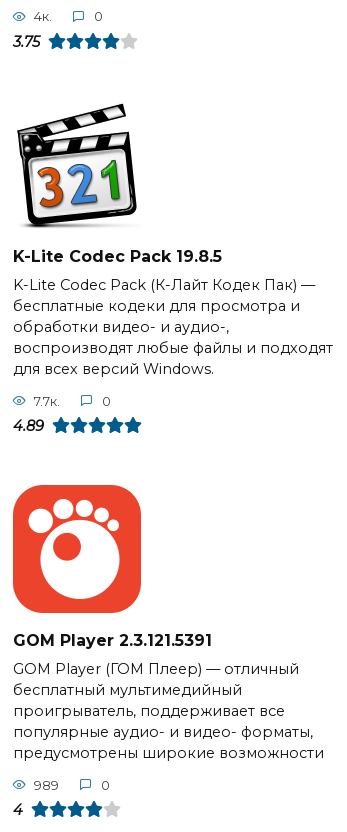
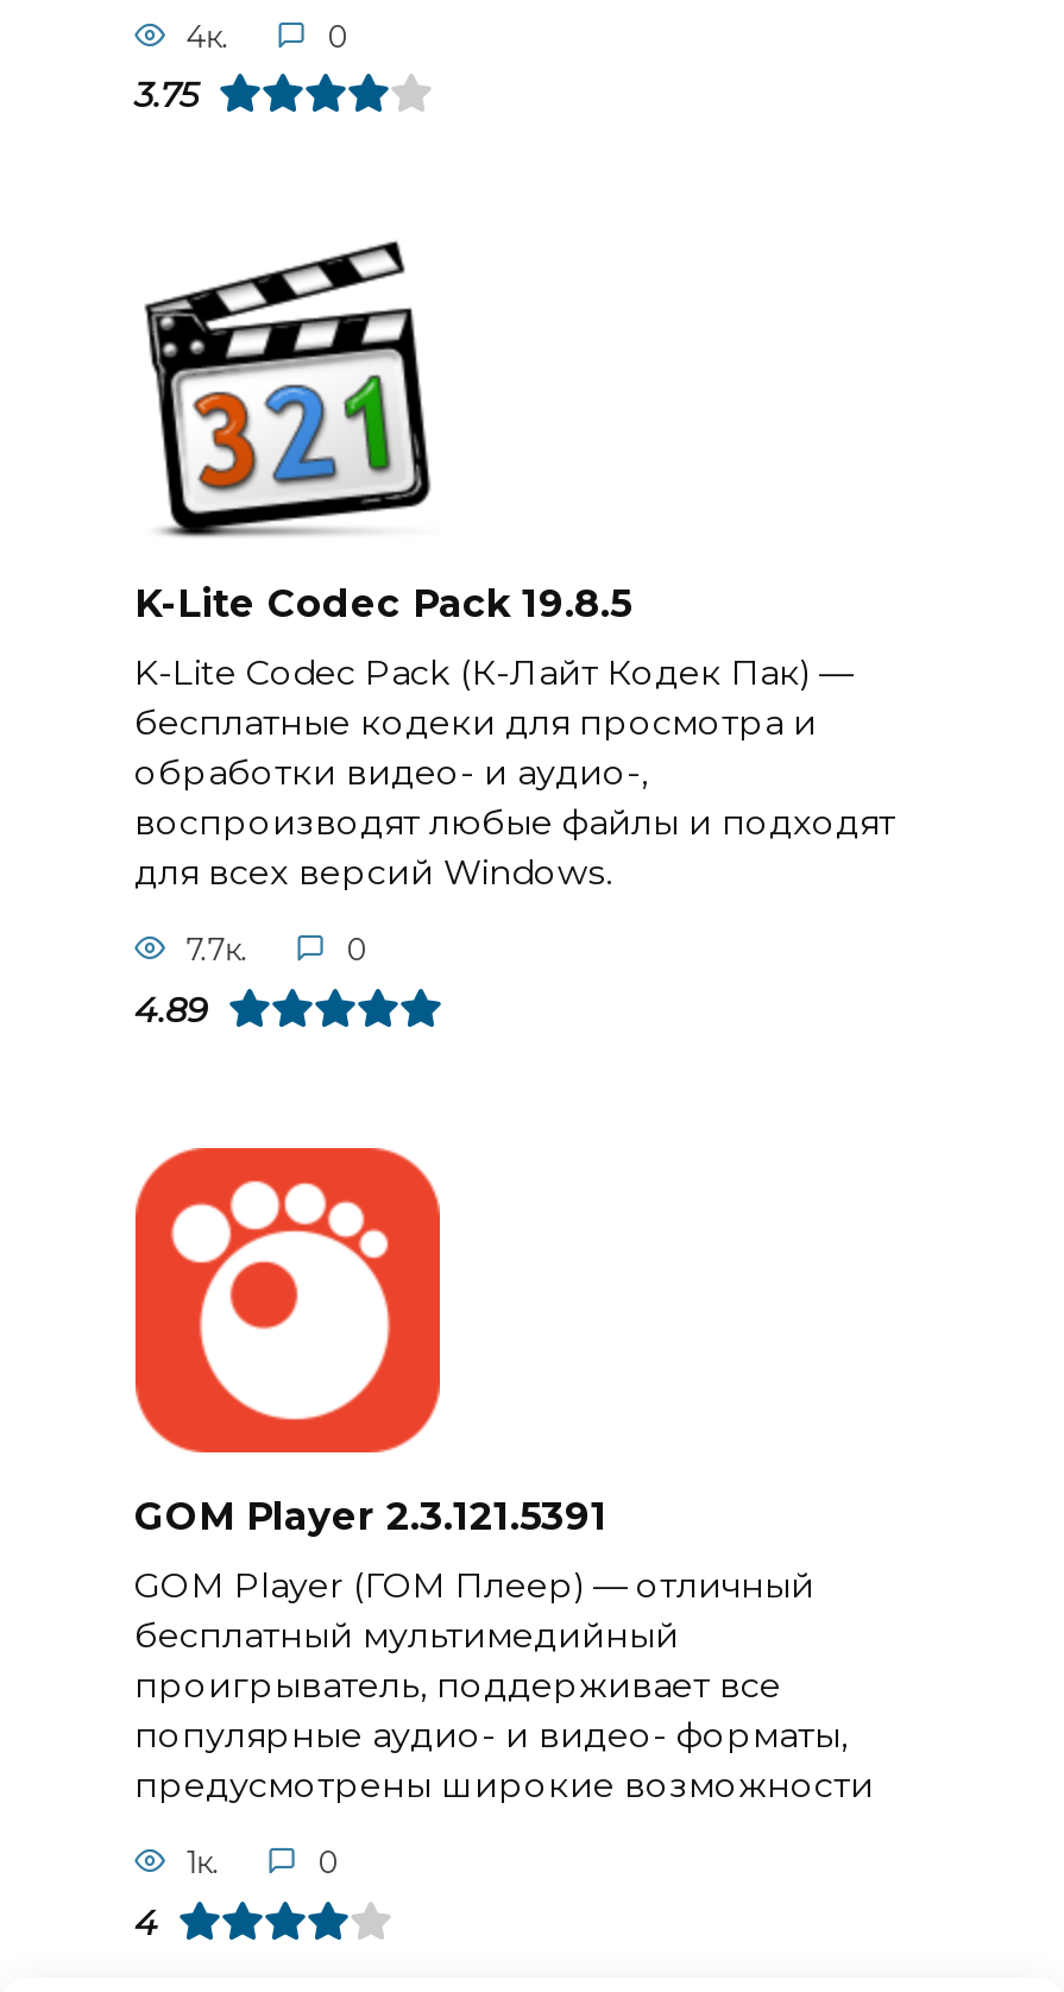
[34,778,59,793] 989 -> [186,1844,219,1879] 1к.

